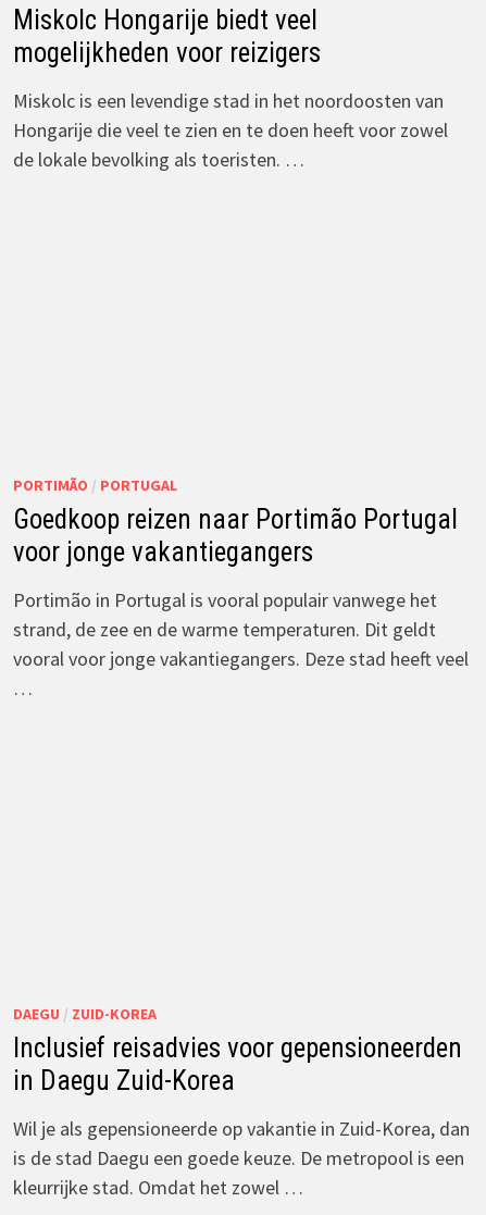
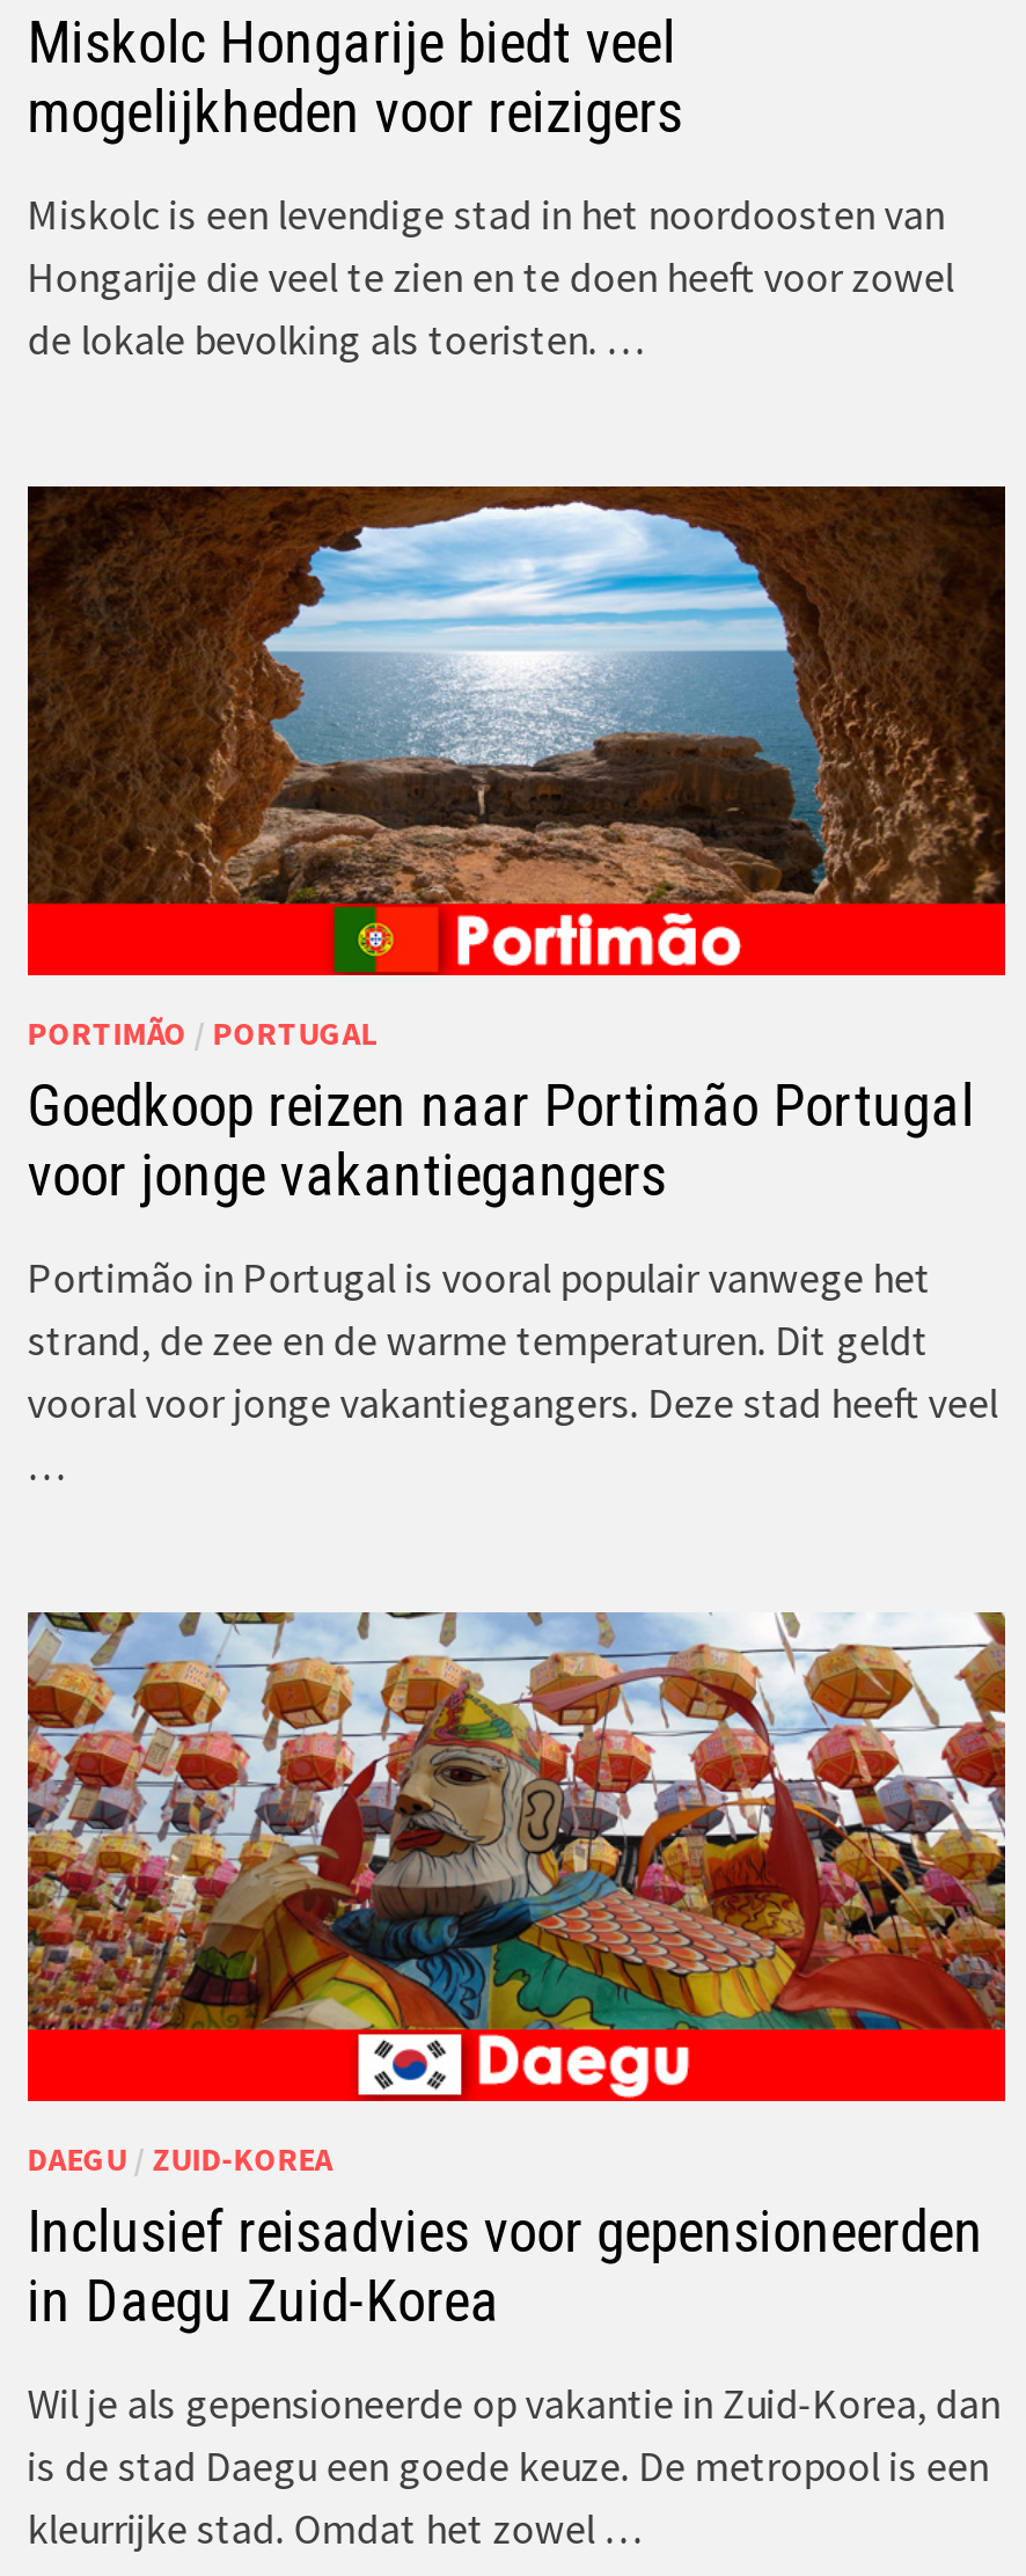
none -> [25,484,1007,978] [image]
none -> [25,1610,1007,2103] [image]

